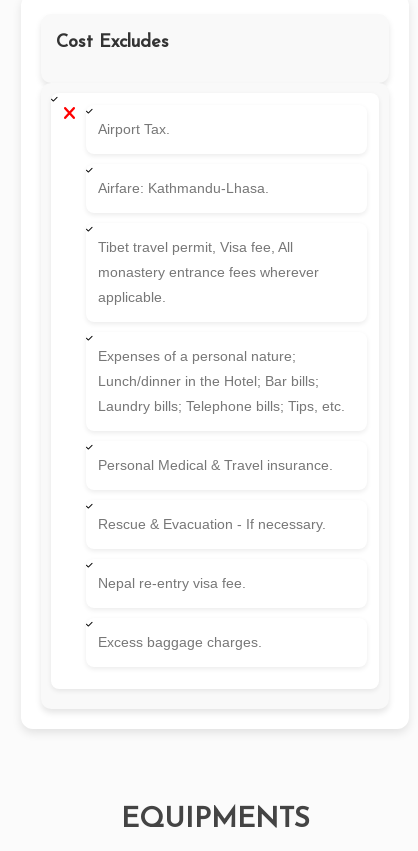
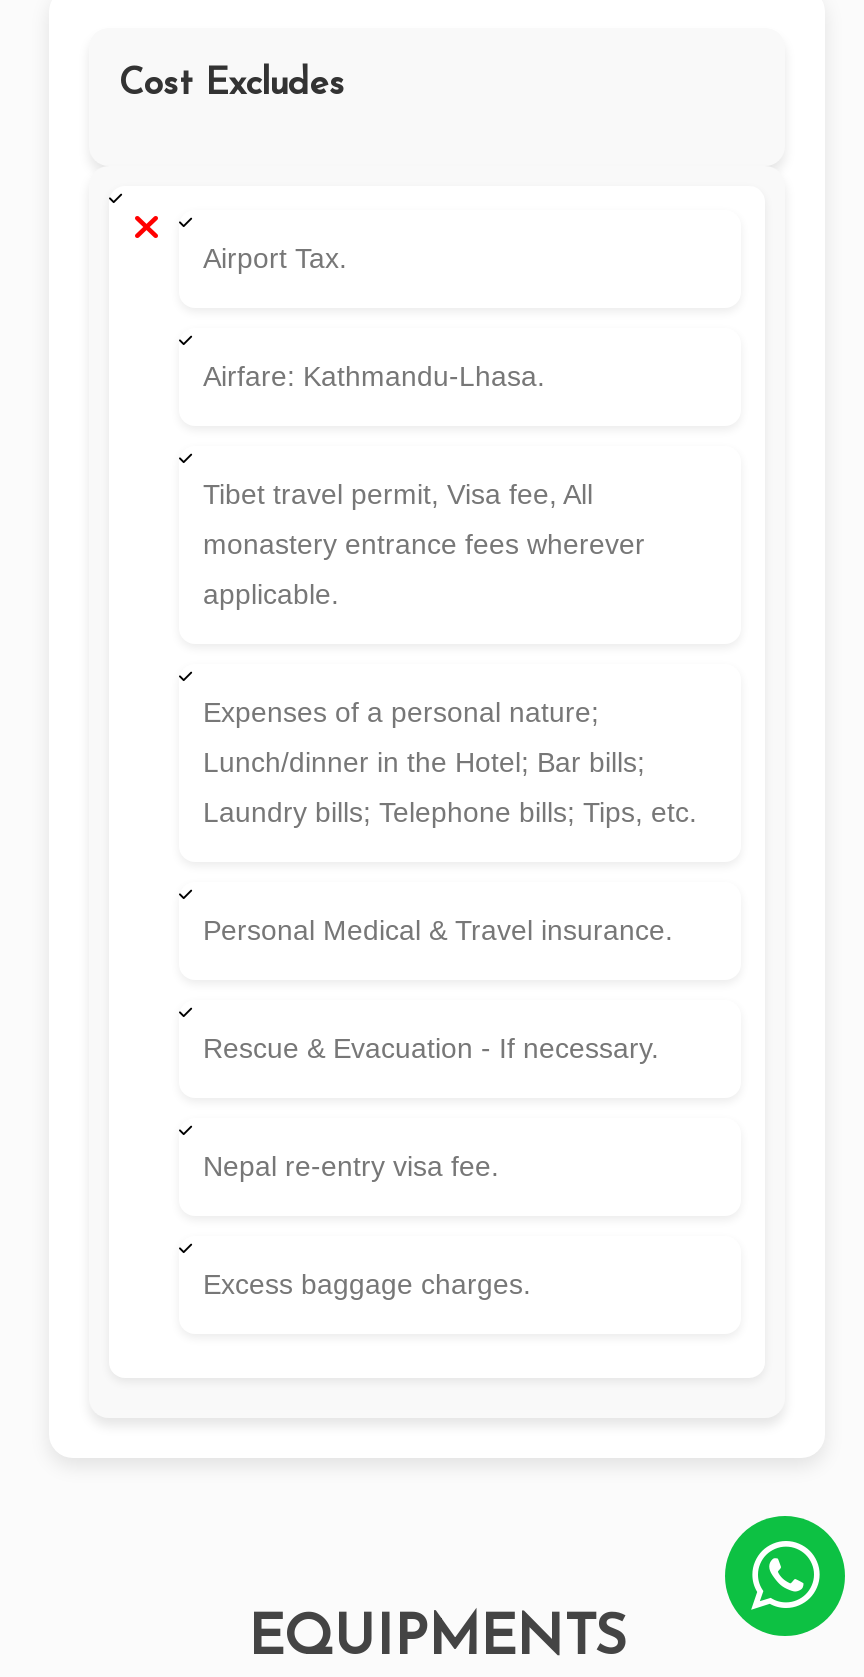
none -> [723,1514,847,1638] [image]

